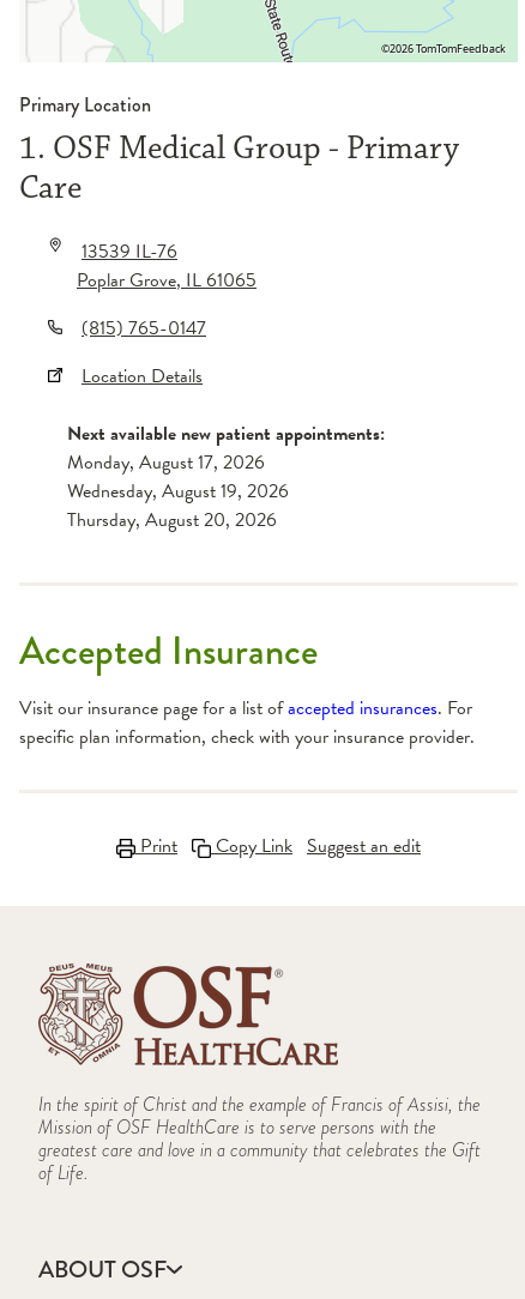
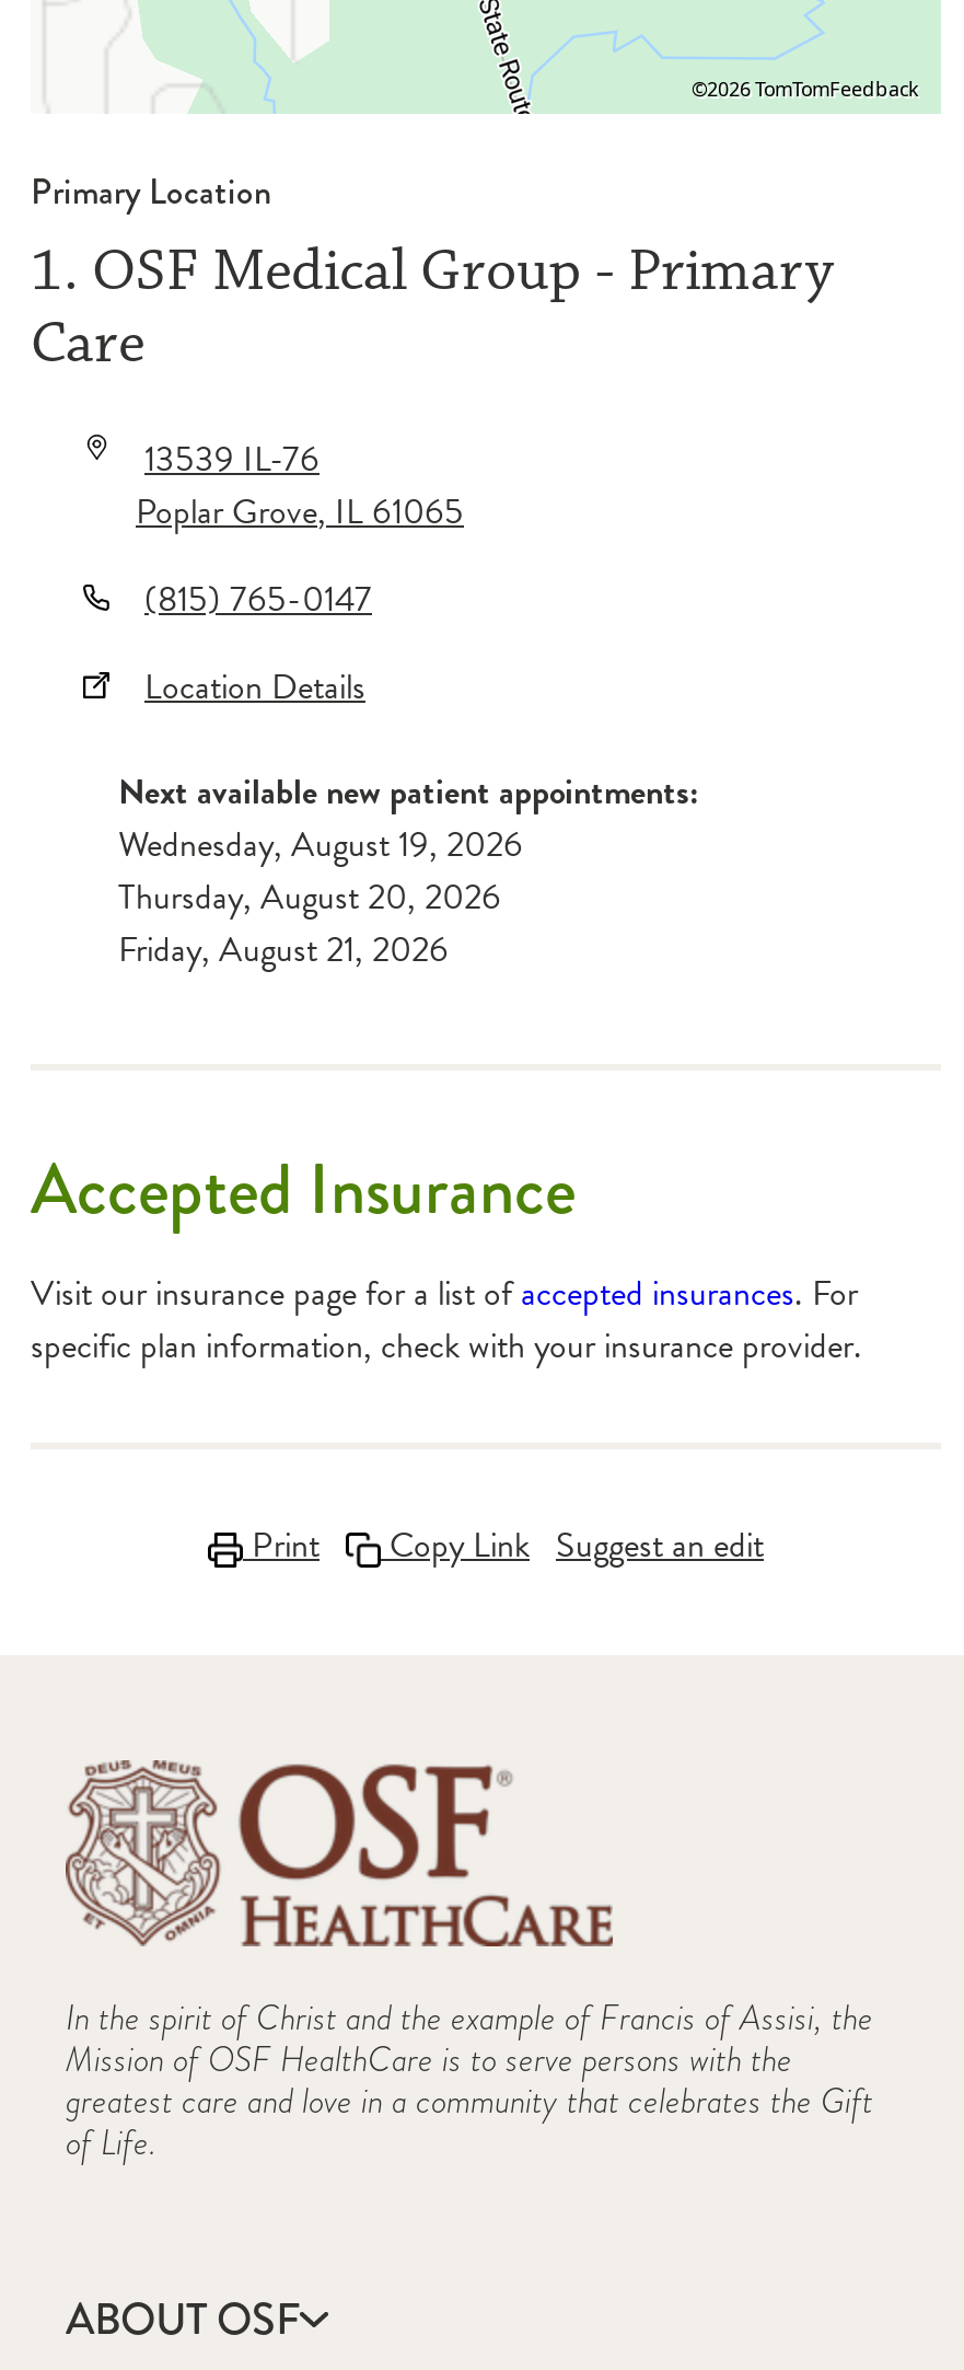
[67,448,265,477] Monday, August 17, 2026 -> none
moved [67,477,289,534] -> [118,819,523,924]: Wednesday, August 19, 2026 | Thursday, August 20, 2026
none -> [118,924,449,976] Friday, August 21, 2026

